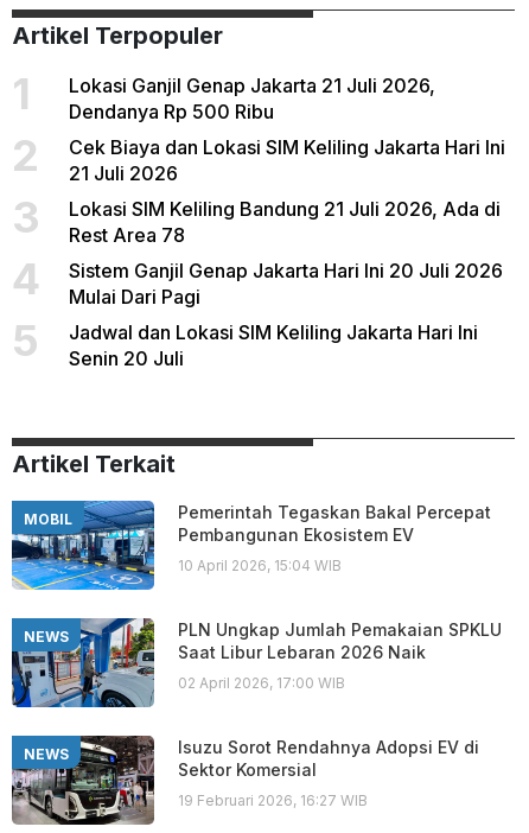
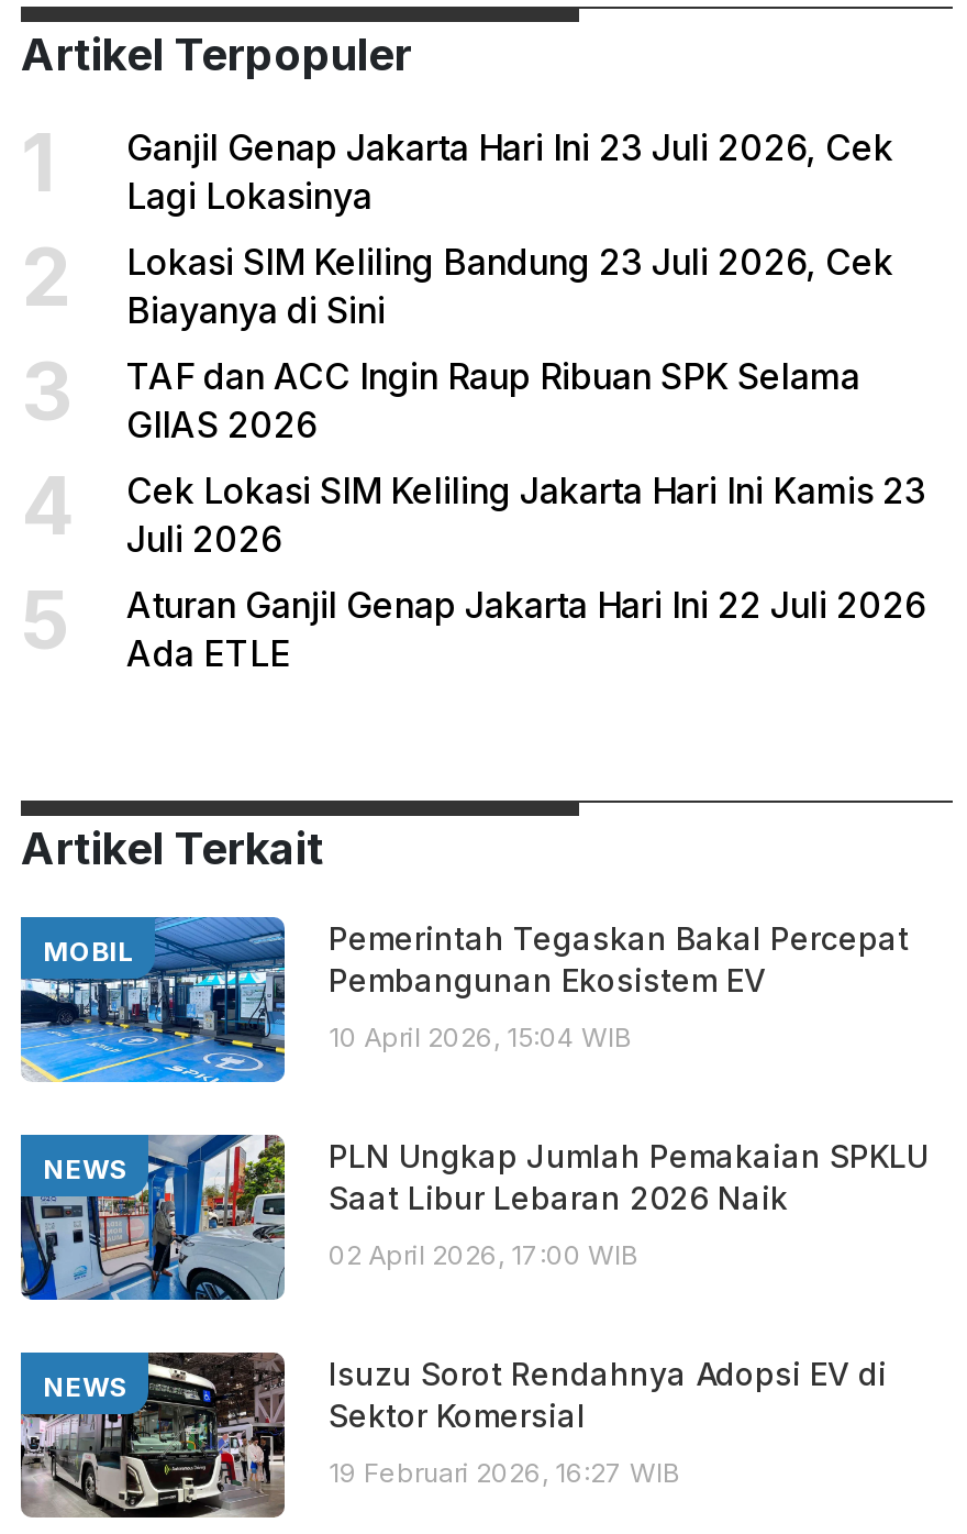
[69,74,435,124] Lokasi Ganjil Genap Jakarta 21 Juli 2026, | Dendanya Rp 500 Ribu -> [126,126,893,219] Ganjil Genap Jakarta Hari Ini 23 Juli 2026, Cek | Lagi Lokasinya
[69,136,505,186] Cek Biaya dan Lokasi SIM Keliling Jakarta Hari Ini | 21 Juli 2026 -> [126,241,893,333] Lokasi SIM Keliling Bandung 23 Juli 2026, Cek | Biayanya di Sini
[69,198,501,247] Lokasi SIM Keliling Bandung 21 Juli 2026, Ada di | Rest Area 78 -> [126,355,860,448] TAF dan ACC Ingin Raup Ribuan SPK Selama | GIIAS 2026
[69,259,503,309] Sistem Ganjil Genap Jakarta Hari Ini 20 Juli 2026 | Mulai Dari Pagi -> [126,470,926,562] Cek Lokasi SIM Keliling Jakarta Hari Ini Kamis 23 | Juli 2026
[69,321,478,371] Jadwal dan Lokasi SIM Keliling Jakarta Hari Ini | Senin 20 Juli -> [126,584,926,676] Aturan Ganjil Genap Jakarta Hari Ini 22 Juli 2026 | Ada ETLE

